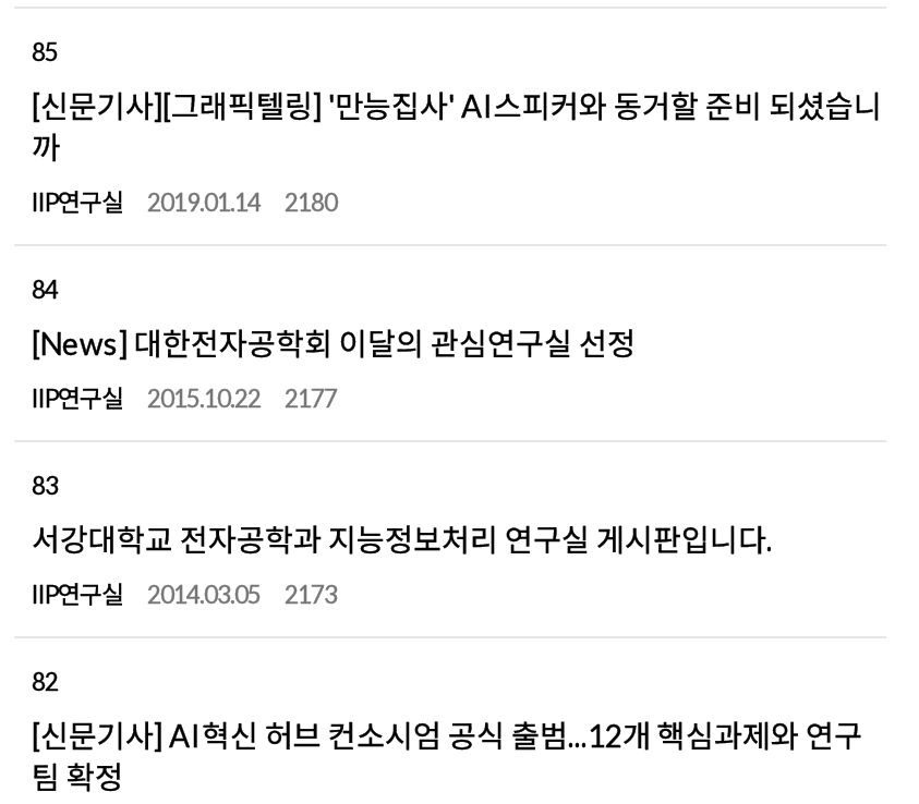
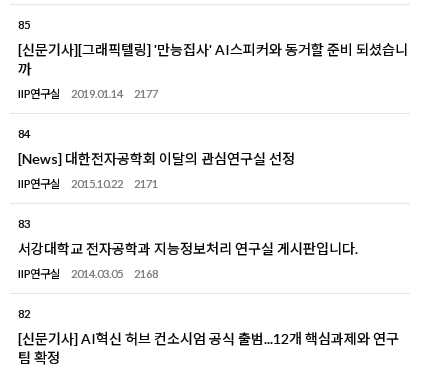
[285,186,337,215] 2180 -> [134,86,158,99] 2177
[285,382,337,411] 2177 -> [134,176,158,189] 2171
[285,578,337,607] 2173 -> [134,266,158,279] 2168

